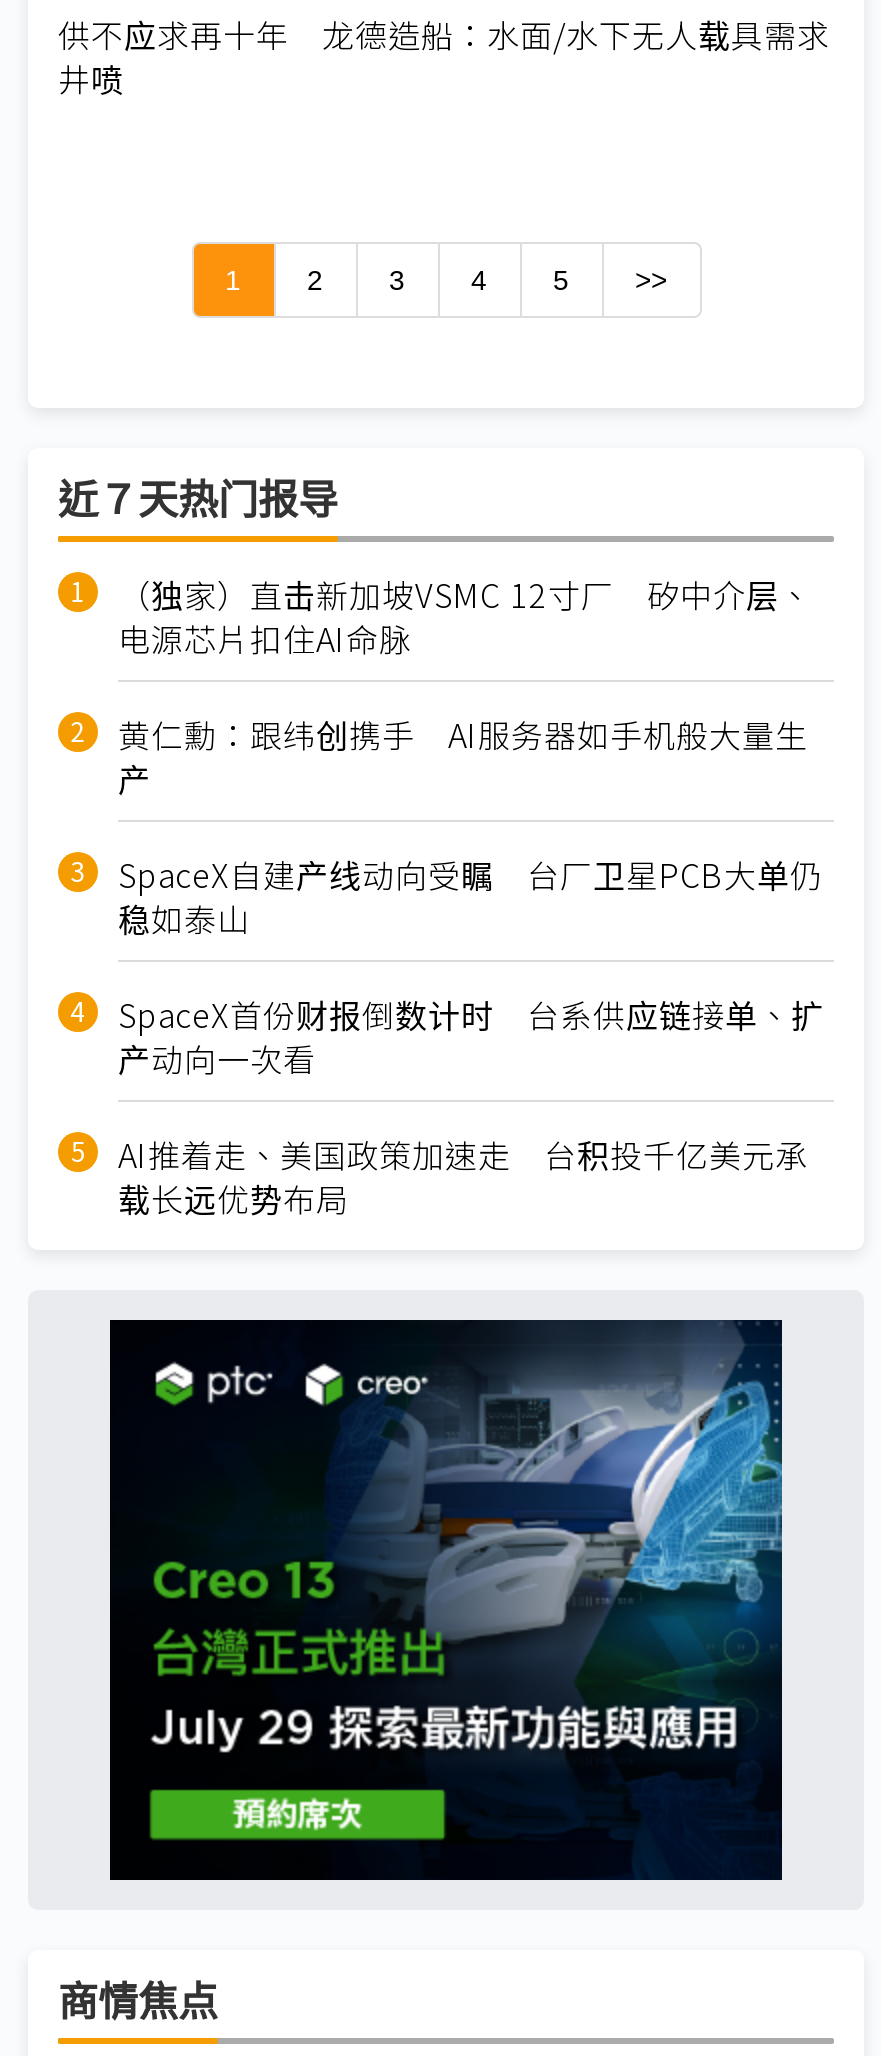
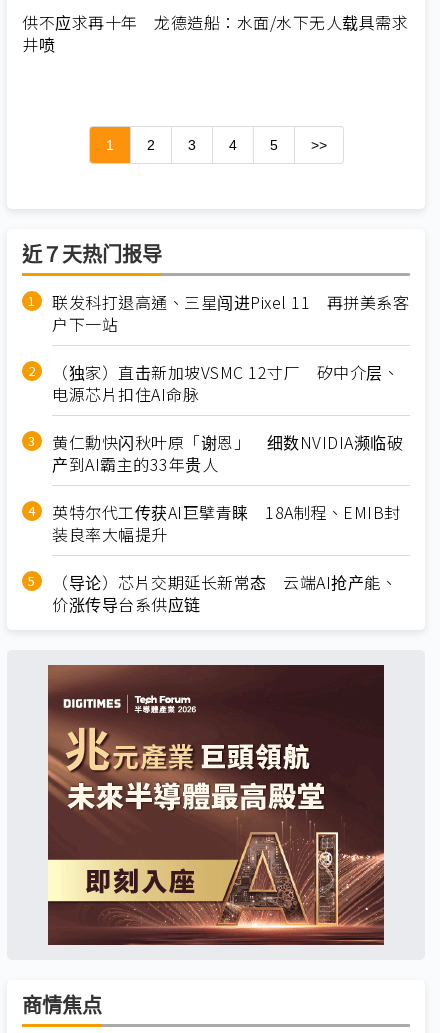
none -> [52,290,409,336] 联发科打退高通、三星闯进Pixel 11 再拼美系客 | 户下一站
moved [118,570,812,662] -> [52,360,399,406]: （独家）直击新加坡VSMC 12寸厂 矽中介层、 | 电源芯片扣住AI命脉
[118,710,824,1222] 黄仁勳：跟纬创携手 AI服务器如手机般大量生 | 产 | SpaceX自建产线动向受瞩 台厂卫星PCB大单仍 | 稳如泰山 | SpaceX首份财报倒数计时 台系供应链接单、扩 | 产动向一次看 | AI推着走、美国政策加速走 台积投千亿美元承 | 载长远优势布局 -> [52,430,403,616] 黄仁勳快闪秋叶原「谢恩」 细数NVIDIA濒临破 | 产到AI霸主的33年贵人 | 英特尔代工传获AI巨擘青睐 18A制程、EMIB封 | 装良率大幅提升 | （导论）芯片交期延长新常态 云端AI抢产能、 | 价涨传导台系供应链
[108,1318,784,1882] [image] -> [47,671,385,946] [image]

